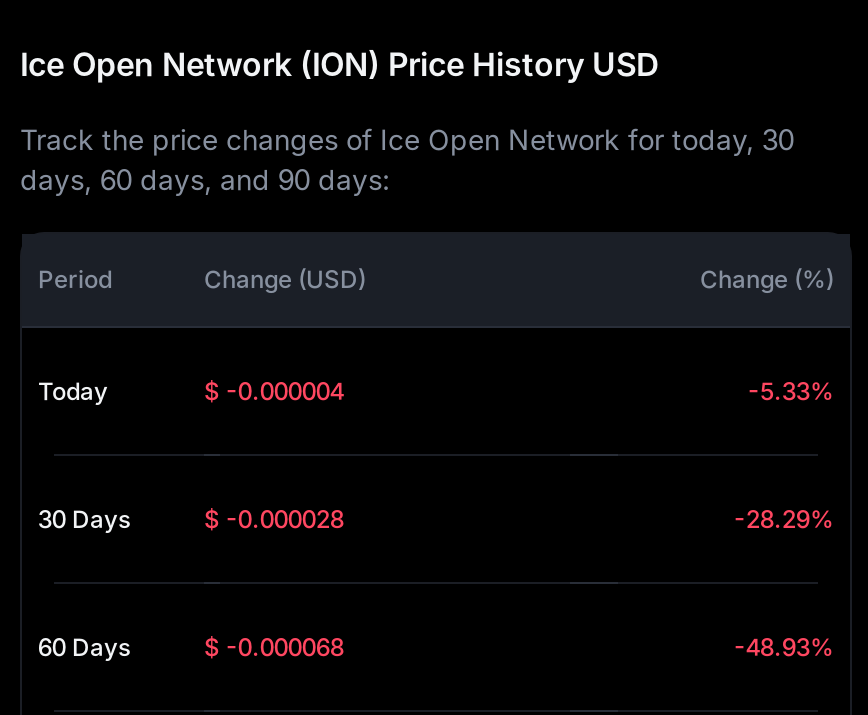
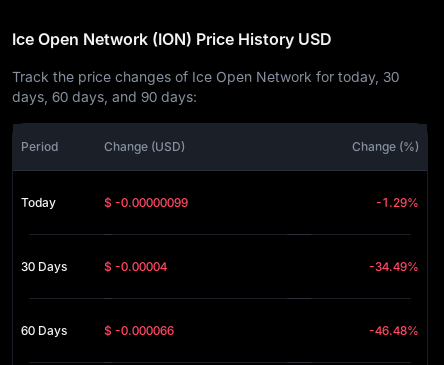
[204,376,344,406] $ -0.000004 -> [104,195,188,210] $ -0.00000099
[748,376,834,406] -5.33% -> [376,195,419,210] -1.29%
[204,504,344,534] $ -0.000028 -> [104,259,167,274] $ -0.00004
[734,504,834,534] -28.29% -> [369,259,419,274] -34.49%
[204,632,344,662] $ -0.000068 -> [104,323,174,338] $ -0.000066
[734,632,834,662] -48.93% -> [369,323,419,338] -46.48%

